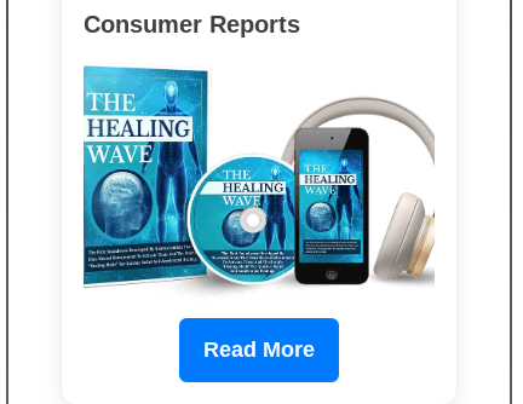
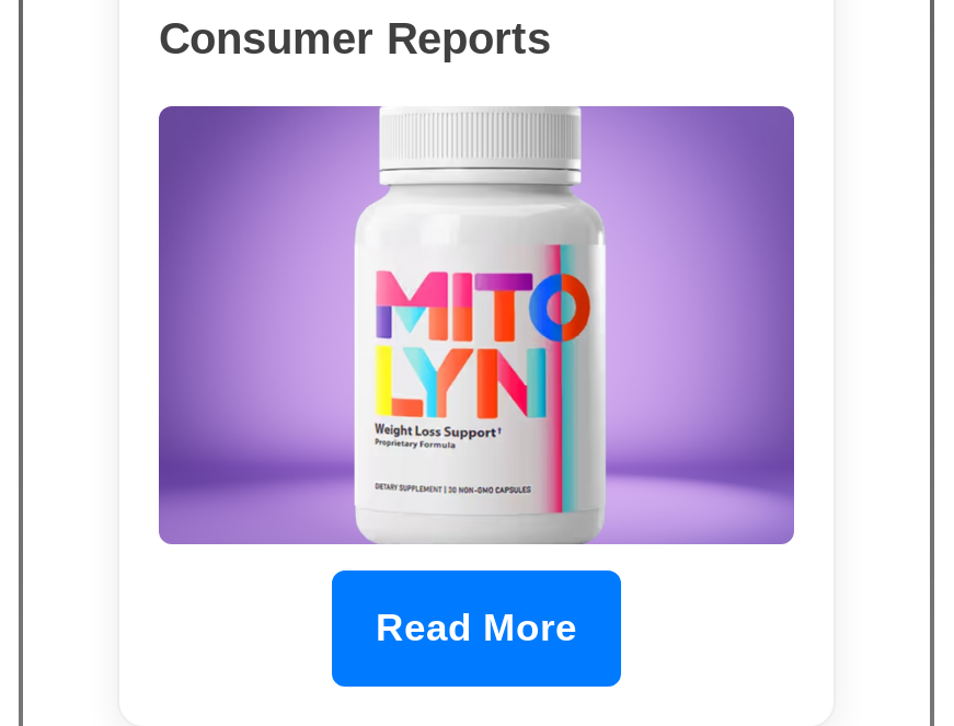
[82,62,435,304] [image] -> [157,104,796,546] [image]

